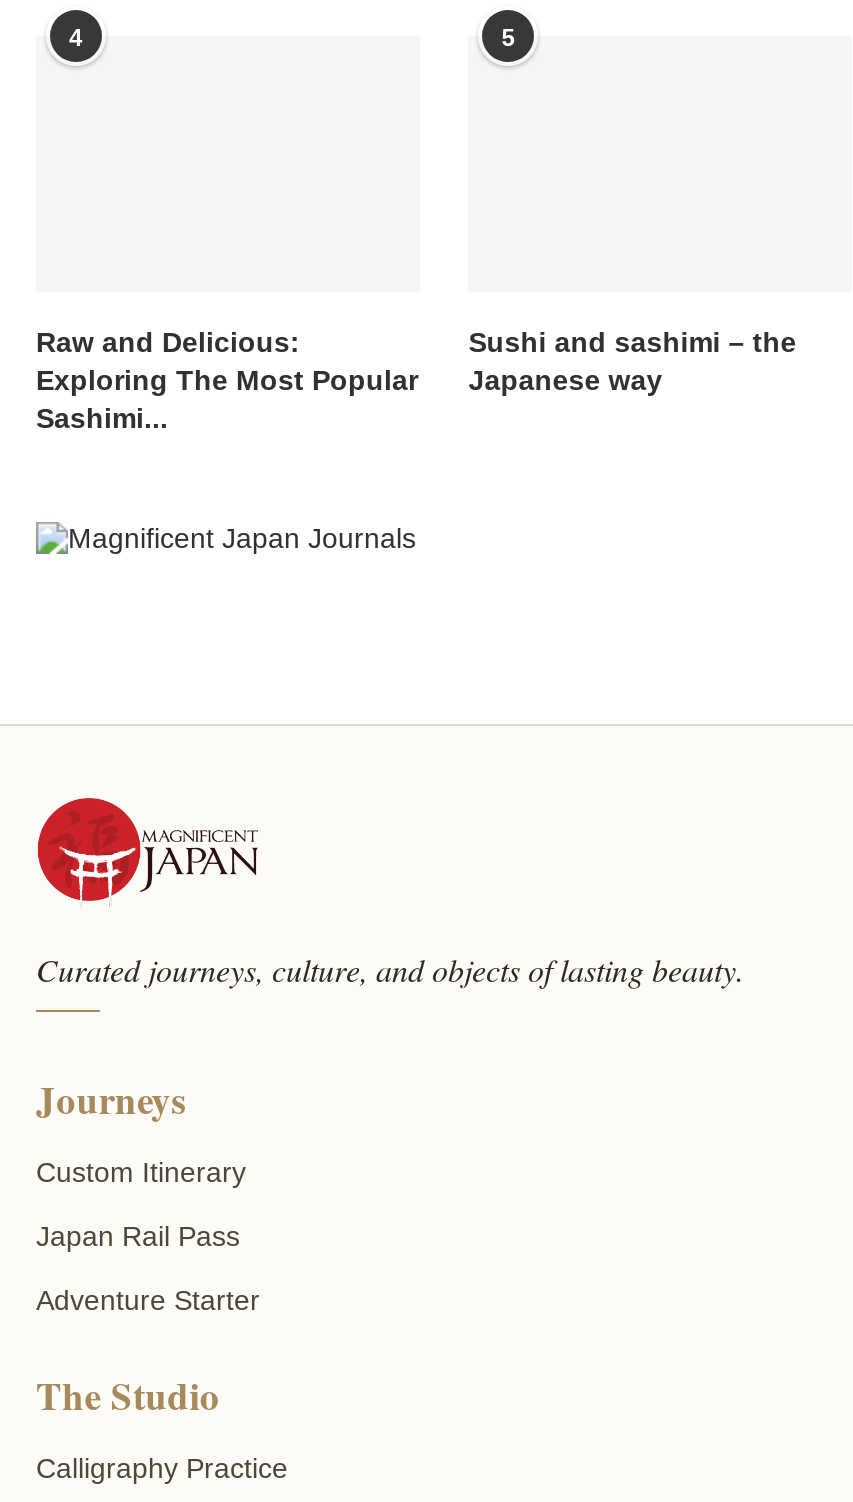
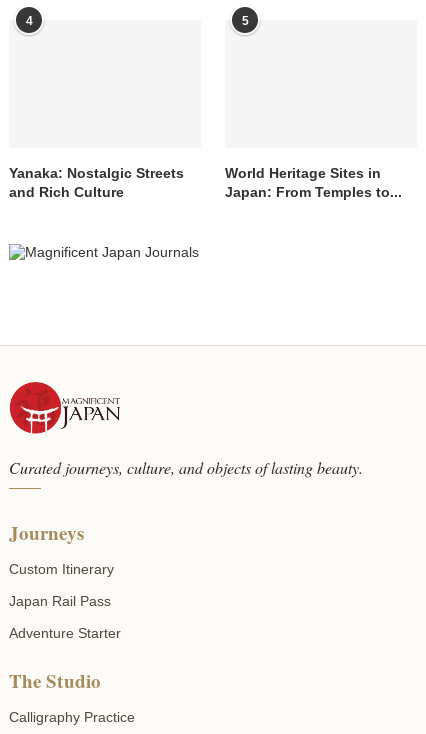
[36,325,418,433] Raw and Delicious: | Exploring The Most Popular | Sashimi... -> [9,165,184,200] Yanaka: Nostalgic Streets | and Rich Culture
[468,325,796,395] Sushi and sashimi – the | Japanese way -> [225,165,402,200] World Heritage Sites in | Japan: From Temples to...

